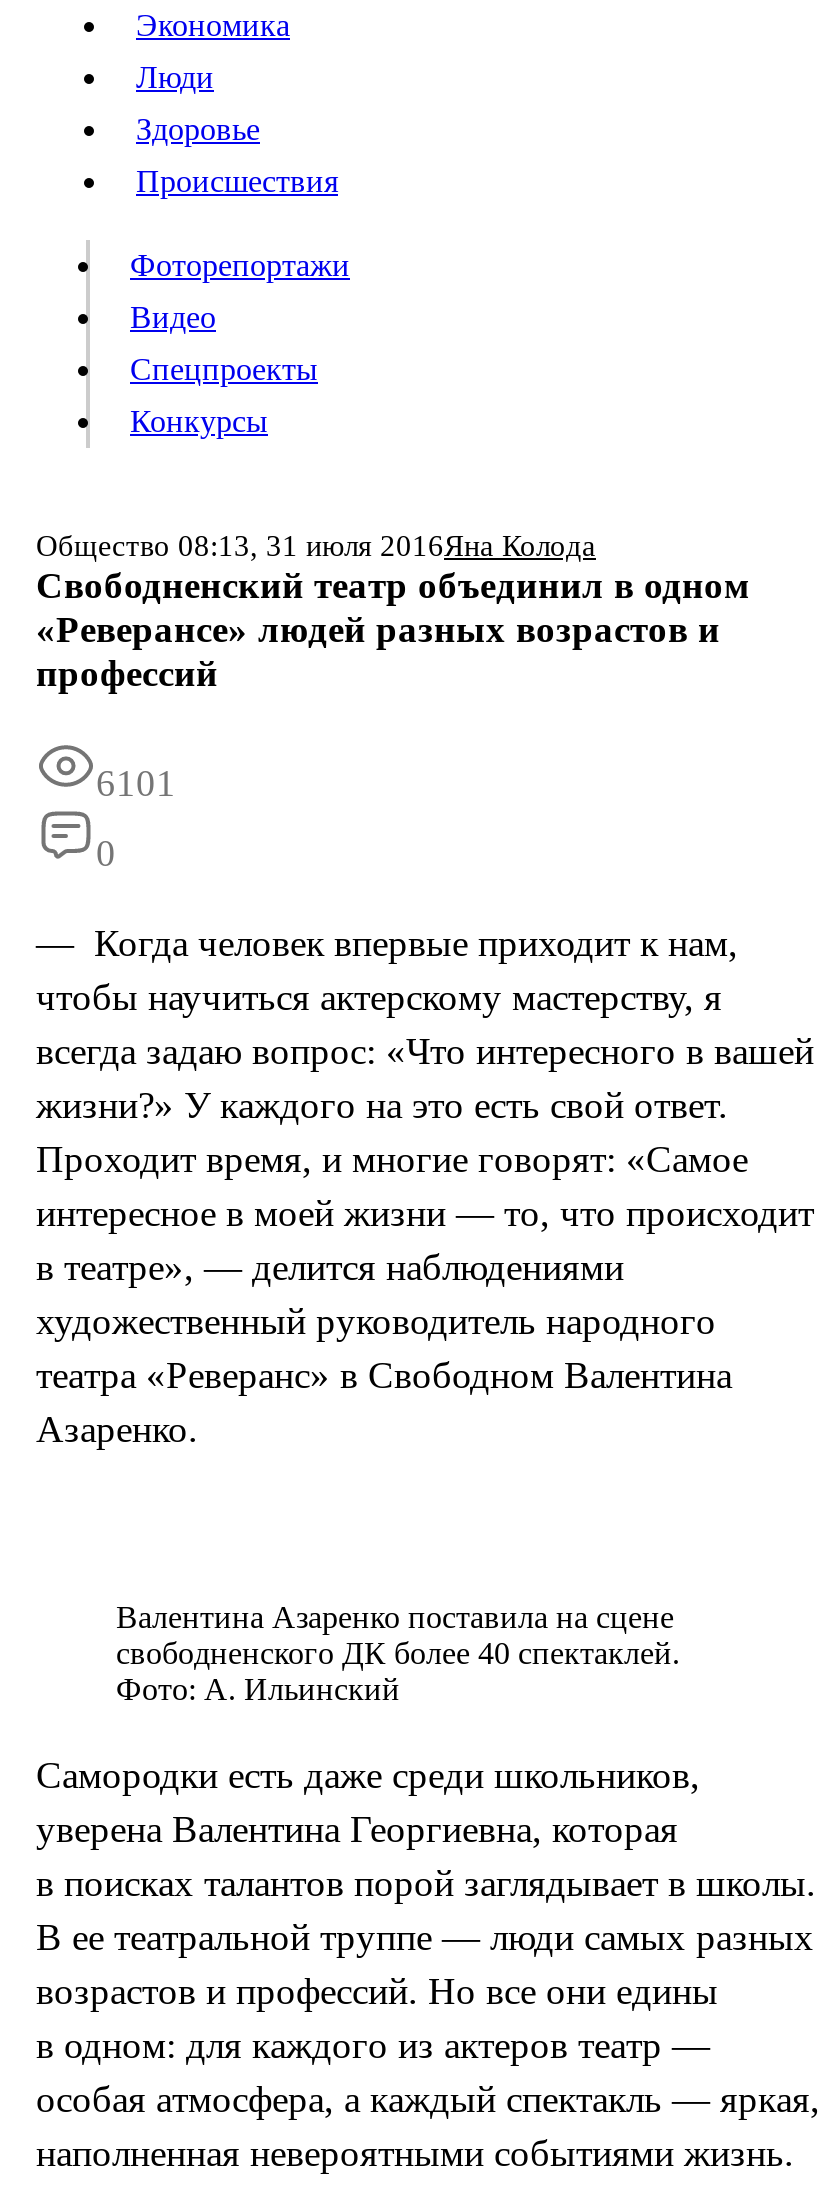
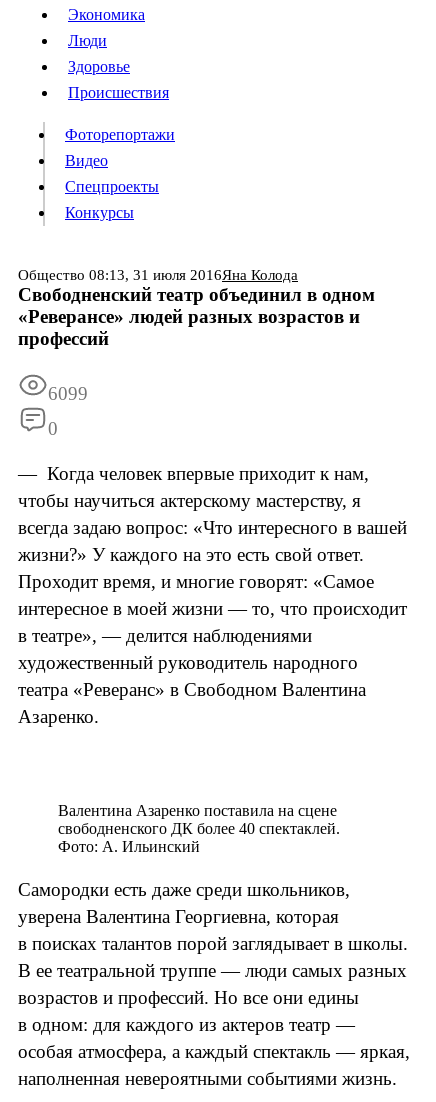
[96,763,176,805] 6101 -> [48,383,88,404] 6099

